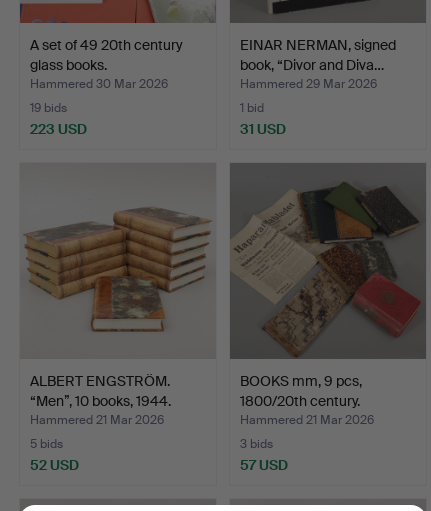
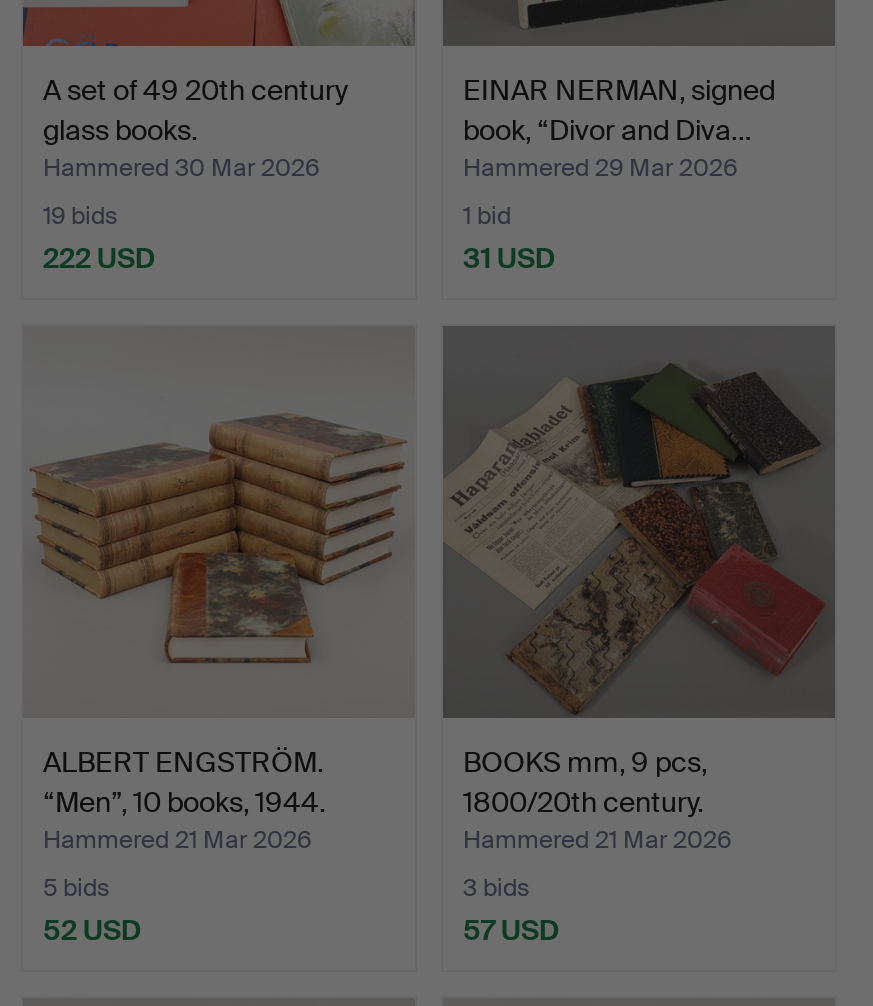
[30,120,87,138] 223 USD -> [43,240,155,276] 222 USD

